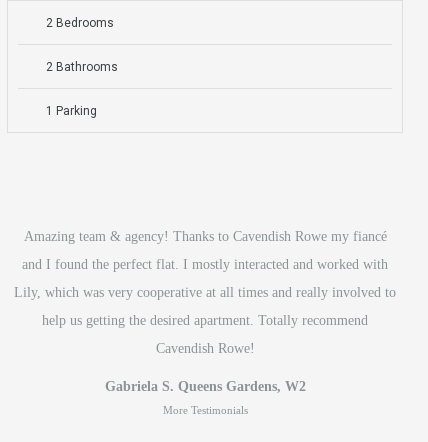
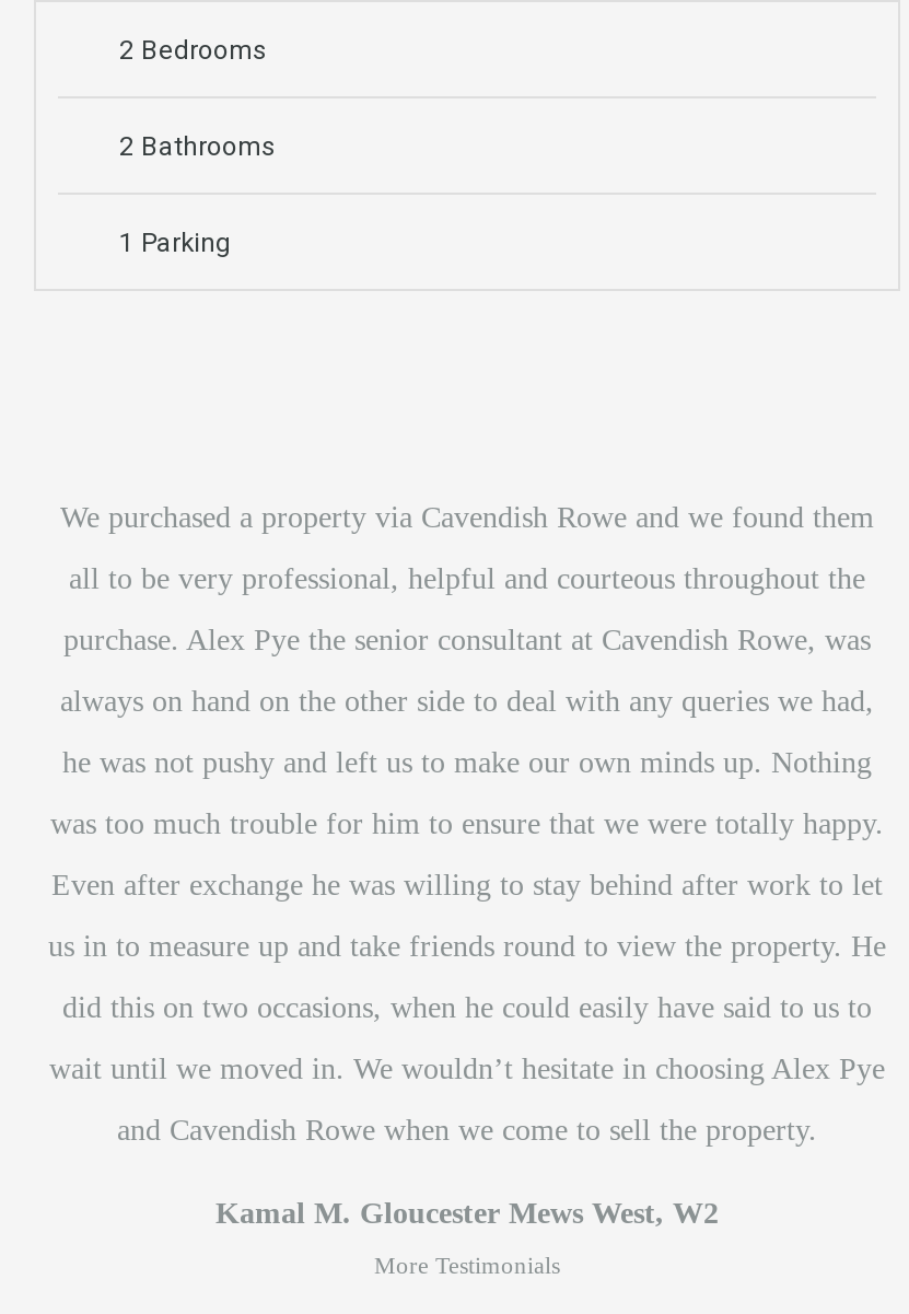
[14,229,396,394] Amazing team & agency! Thanks to Cavendish Rowe my fiancé | and I found the perfect flat. I mostly interacted and worked with | Lily, which was very cooperative at all times and really involved to | help us getting the desired apartment. Totally recommend | Cavendish Rowe! | Gabriela S. Queens Gardens, W2 -> [48,501,886,1229] We purchased a property via Cavendish Rowe and we found them | all to be very professional, helpful and courteous throughout the | purchase. Alex Pye the senior consultant at Cavendish Rowe, was | always on hand on the other side to deal with any queries we had, | he was not pushy and left us to make our own minds up. Nothing | was too much trouble for him to ensure that we were totally happy. | Even after exchange he was willing to stay behind after work to let | us in to measure up and take friends round to view the property. He | did this on two occasions, when he could easily have said to us to | wait until we moved in. We wouldn’t hesitate in choosing Alex Pye | and Cavendish Rowe when we come to sell the property. | Kamal M. Gloucester Mews West, W2

